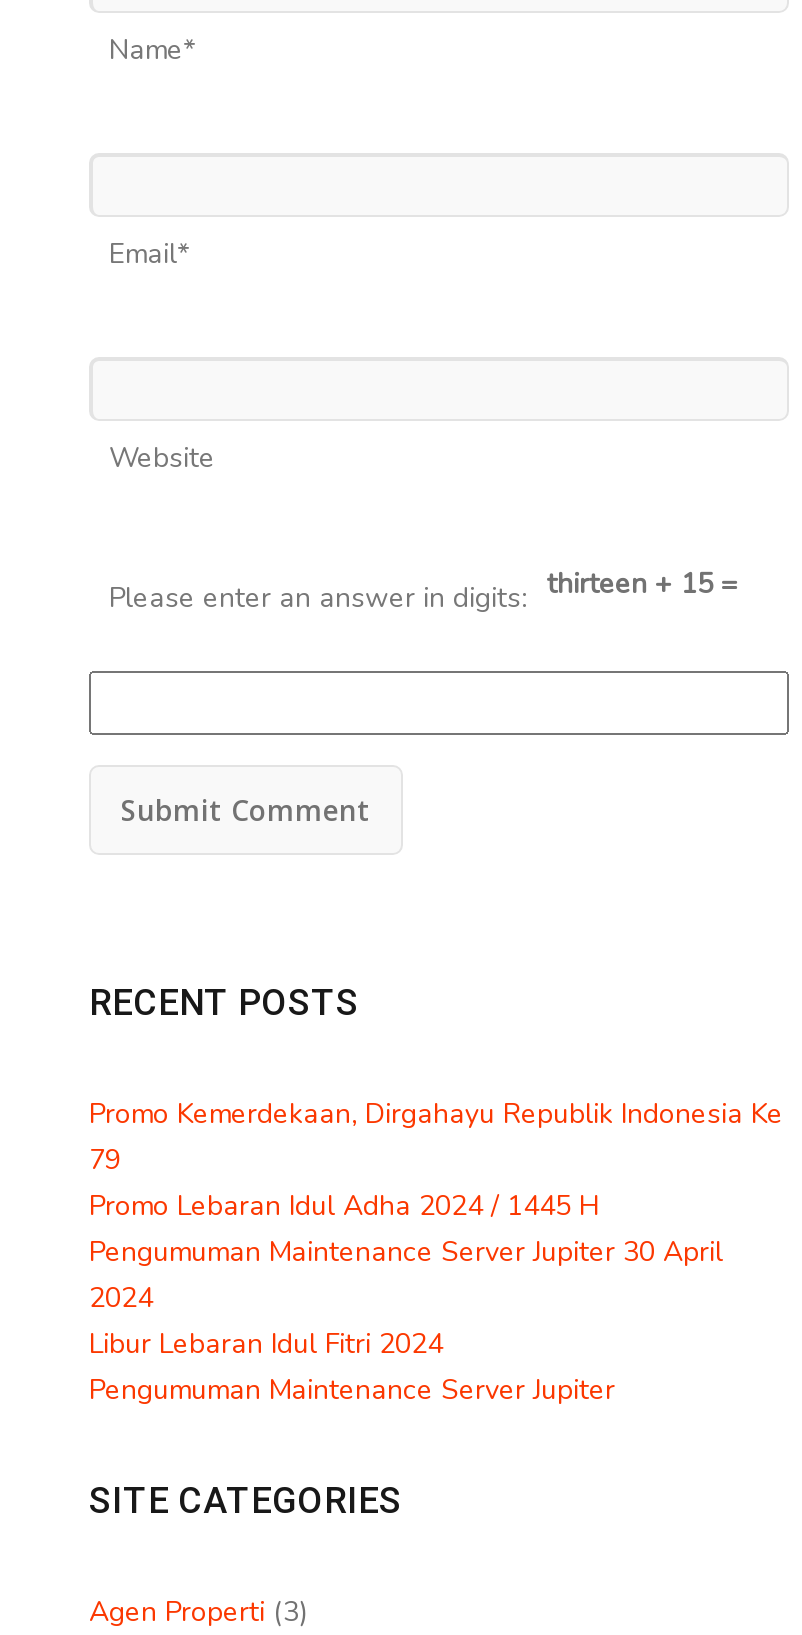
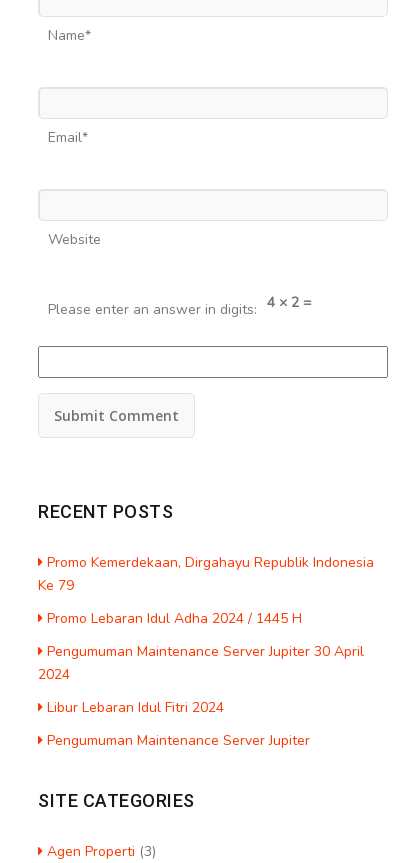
[109,565,737,617] Please enter an answer in digits: thirteen + 15 = -> [48,293,311,319] Please enter an answer in digits: 4 × 2 =

